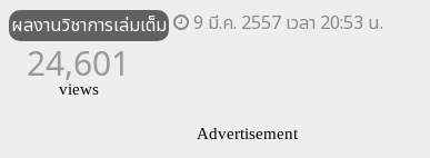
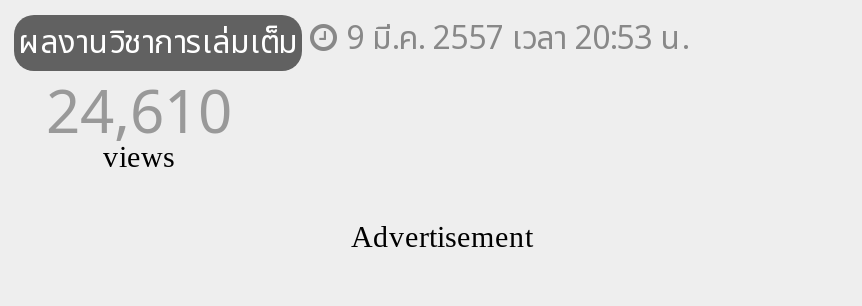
[27,40,130,86] 24,601 -> [46,69,232,151] 24,610

